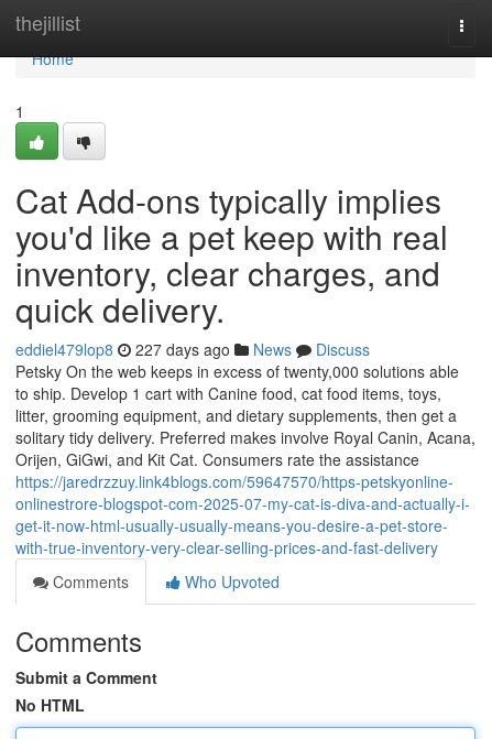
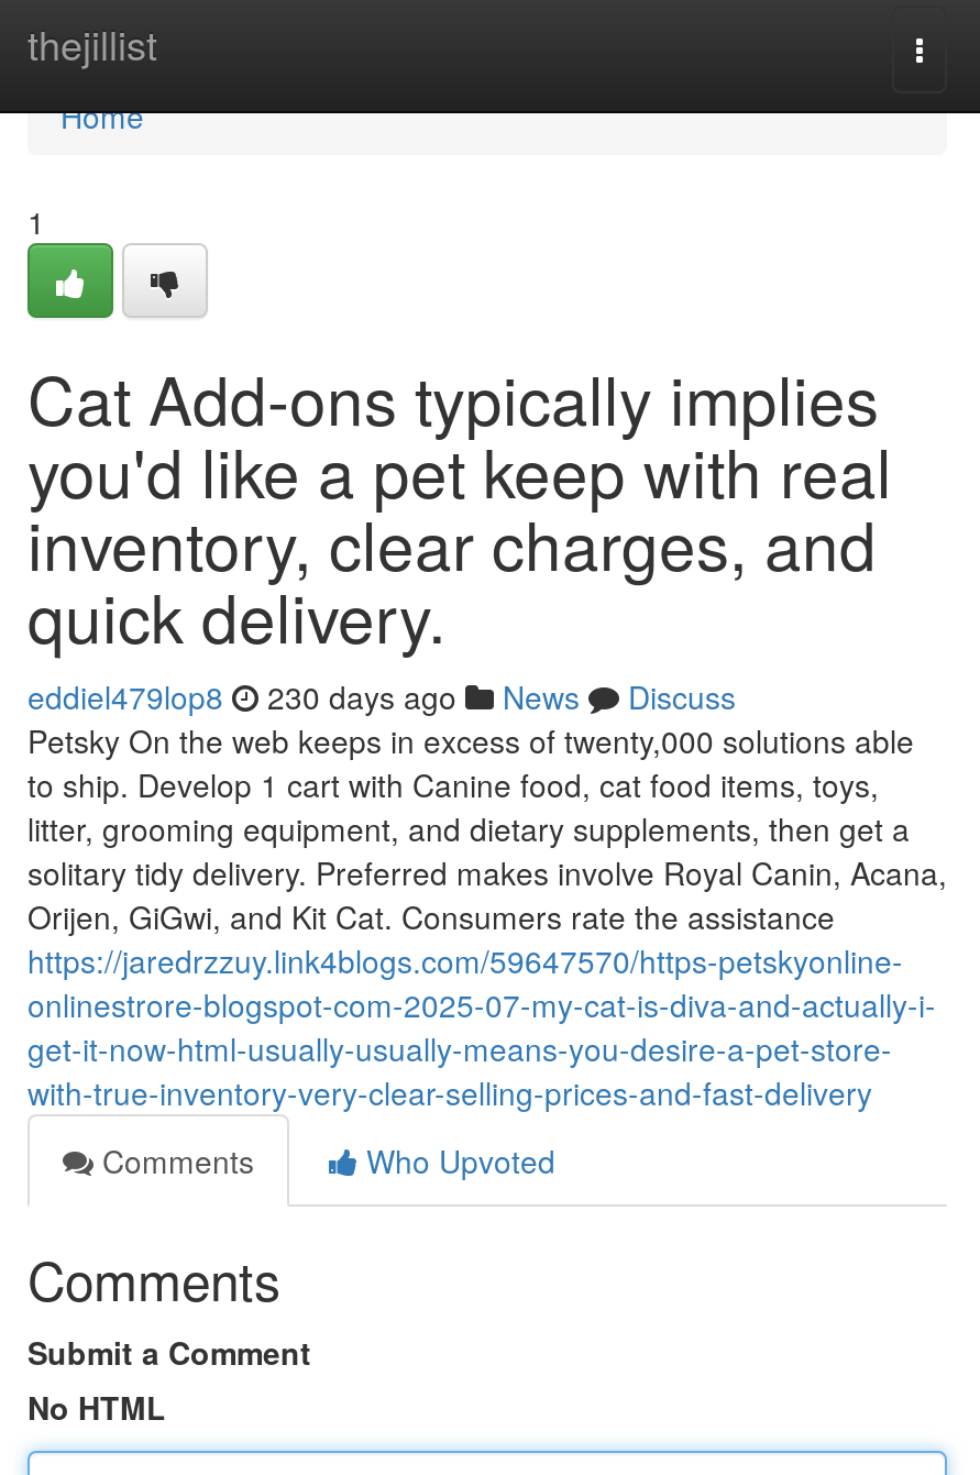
[15,338,370,360] eddiel479lop8 227 days ago News Discuss -> [27,674,736,718] eddiel479lop8 230 days ago News Discuss

